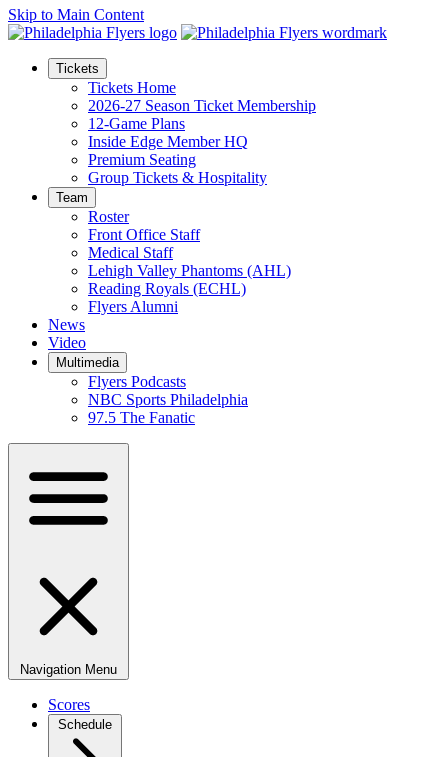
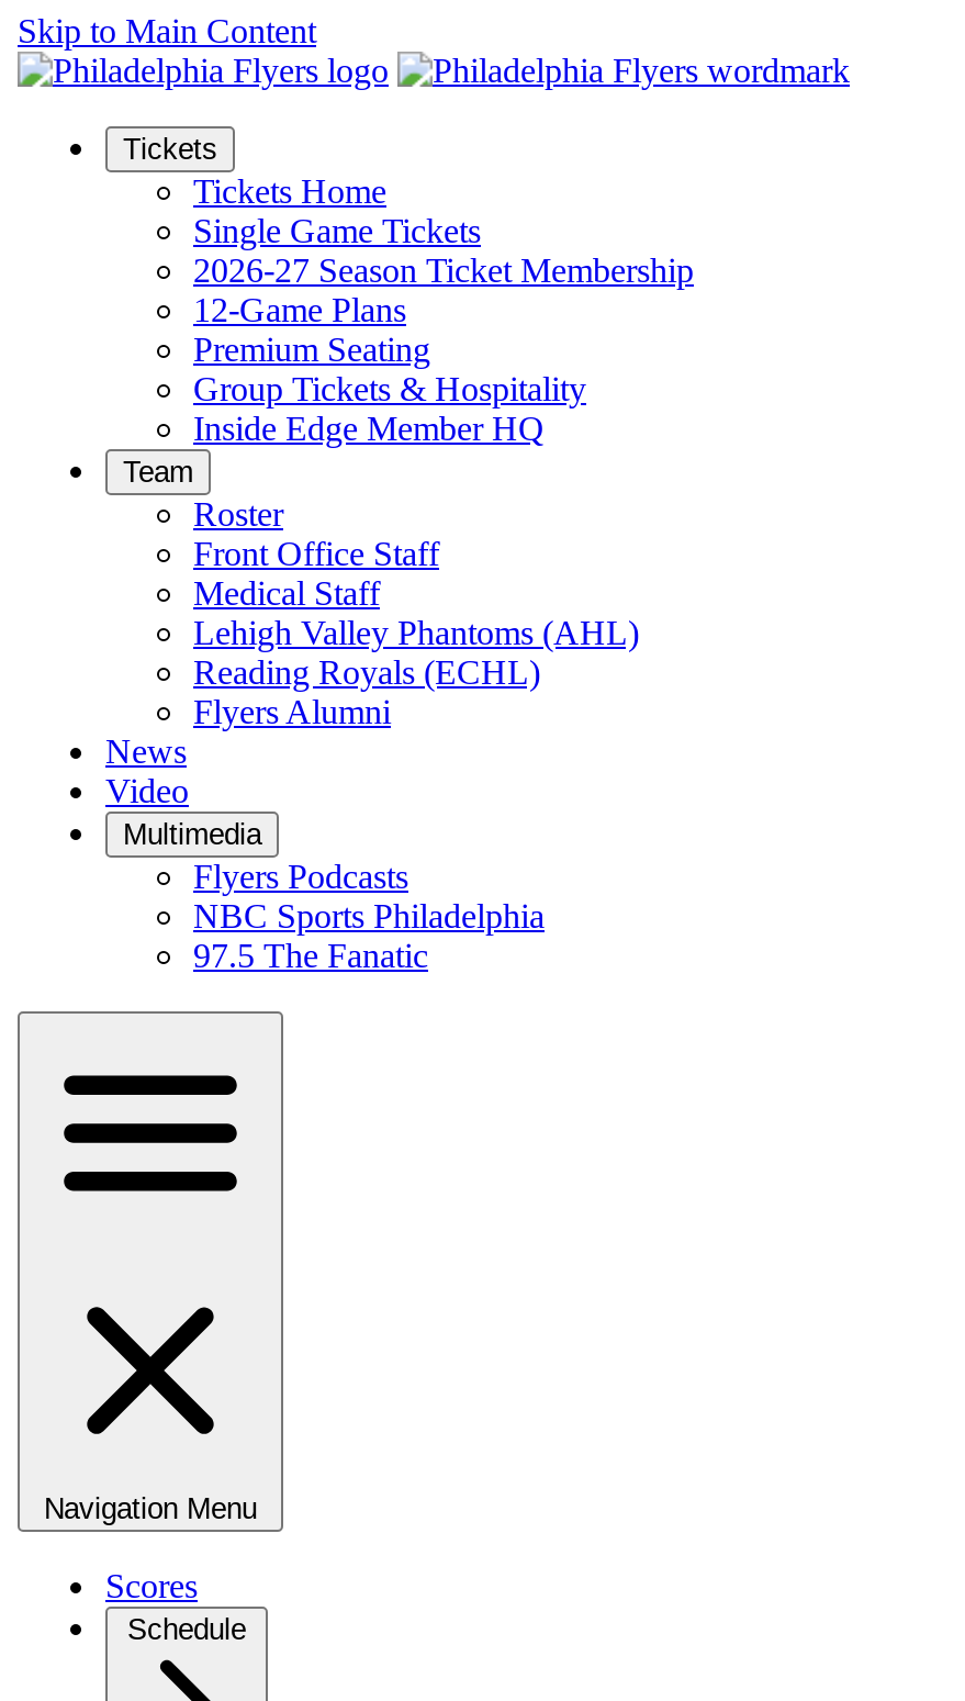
none -> [193,212,481,249] Single Game Tickets
moved [88,133,248,150] -> [193,410,545,447]: Inside Edge Member HQ

